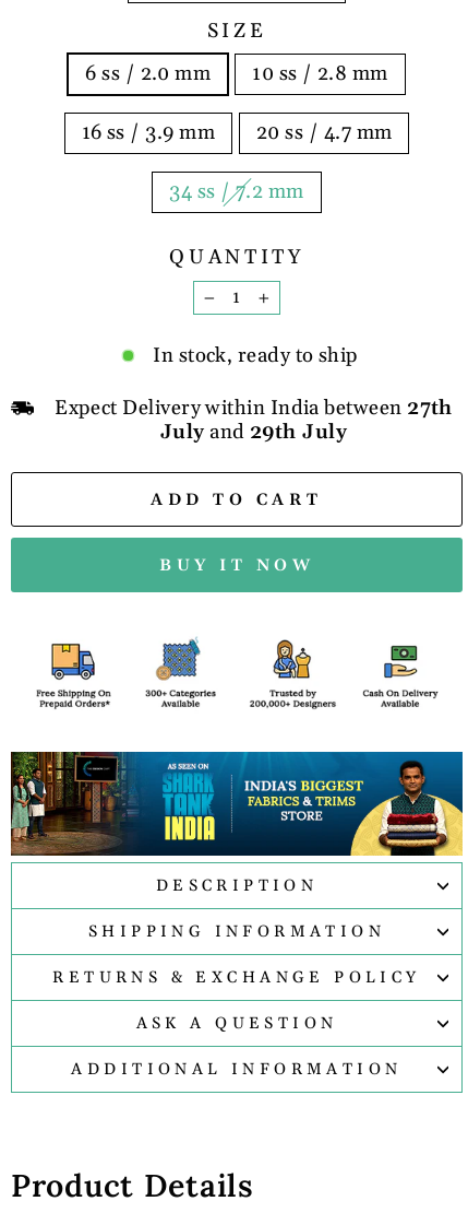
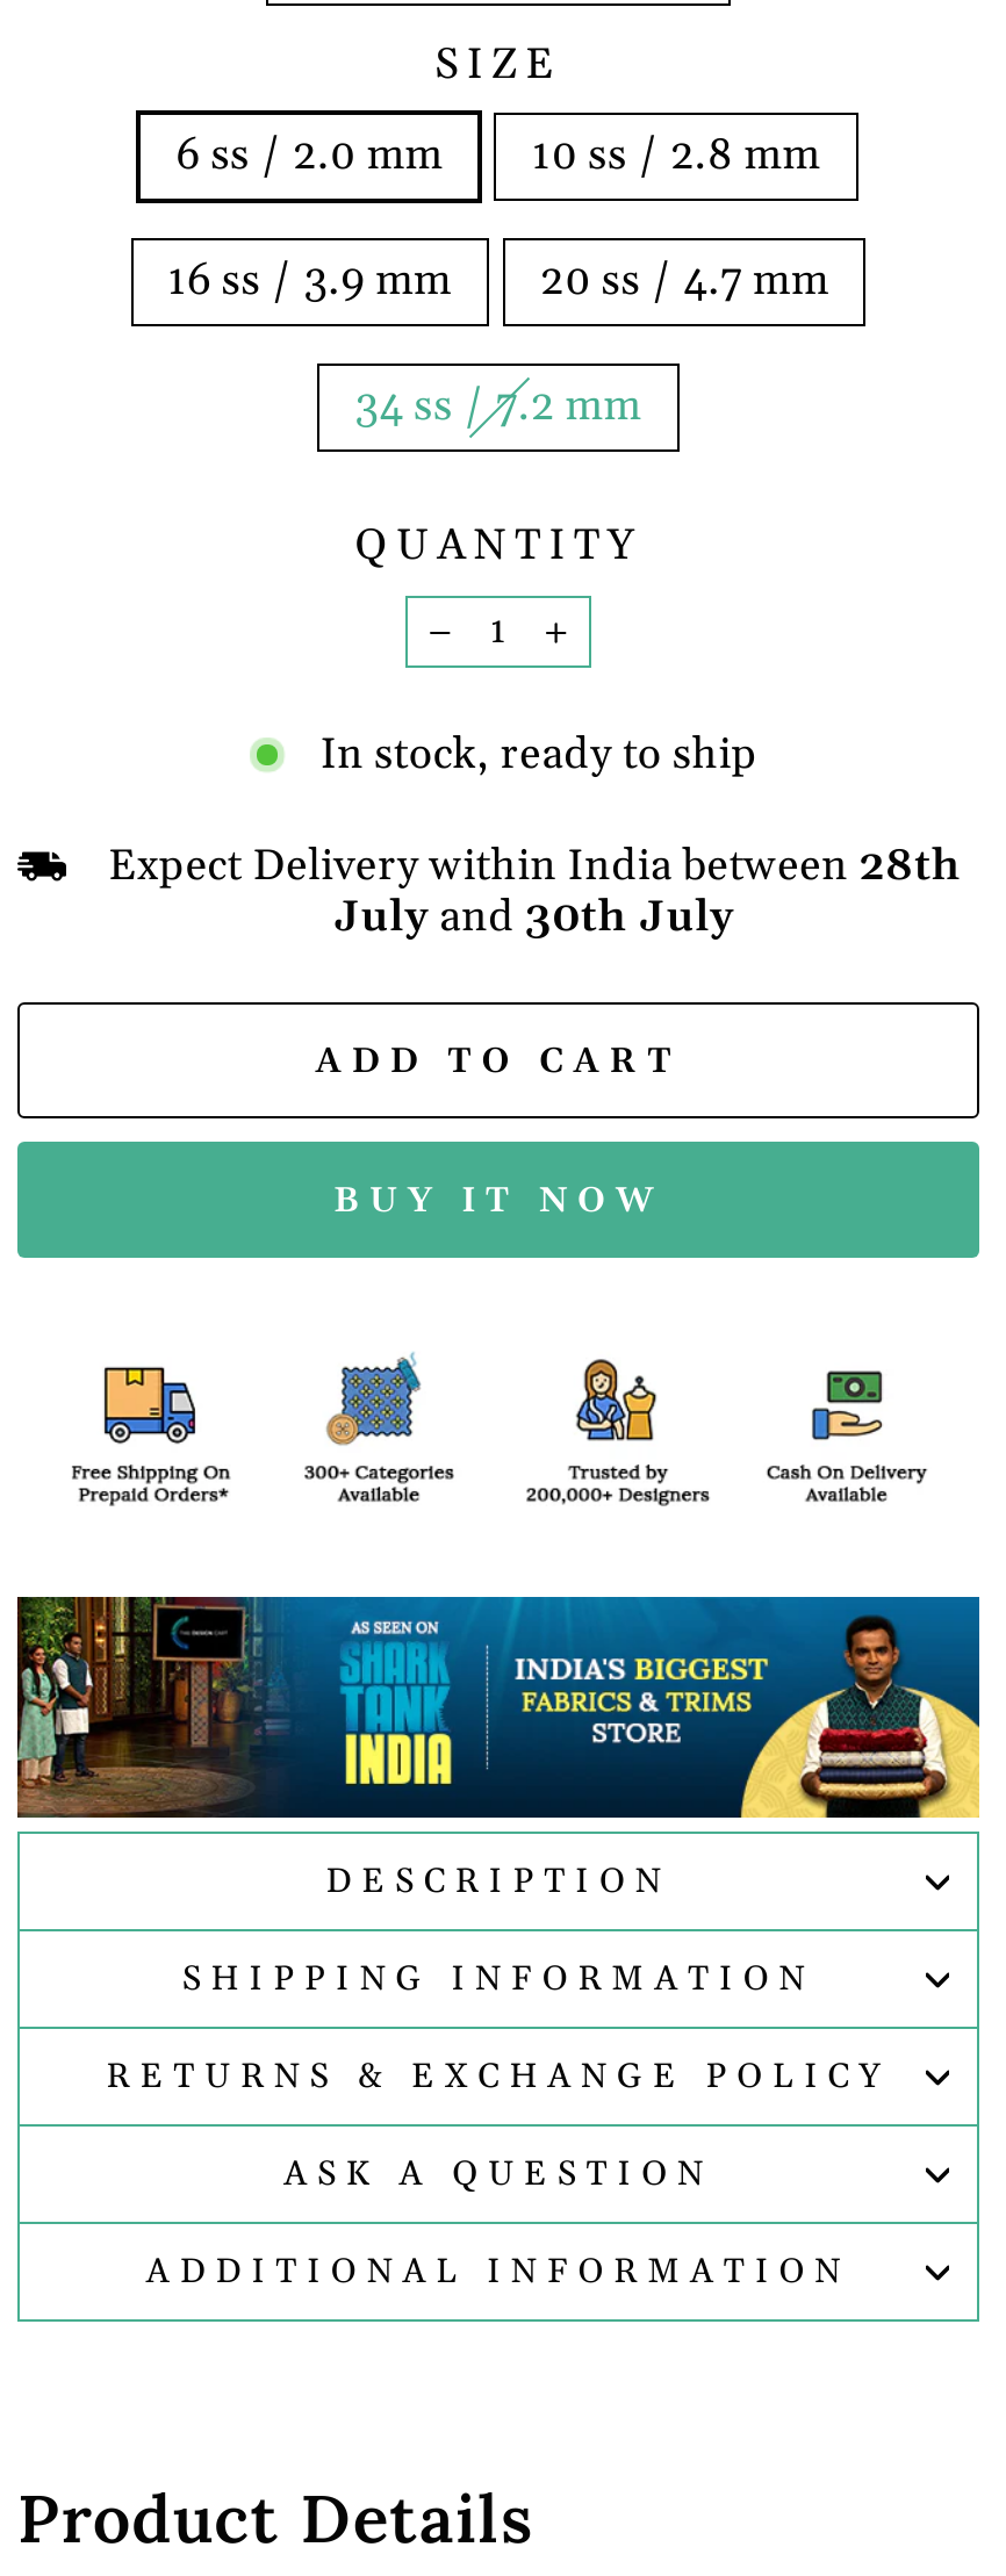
[55,396,453,421] Expect Delivery within India between 27th -> [108,840,960,893] Expect Delivery within India between 28th
[160,420,347,445] July and 29th July -> [334,891,734,944] July and 30th July

